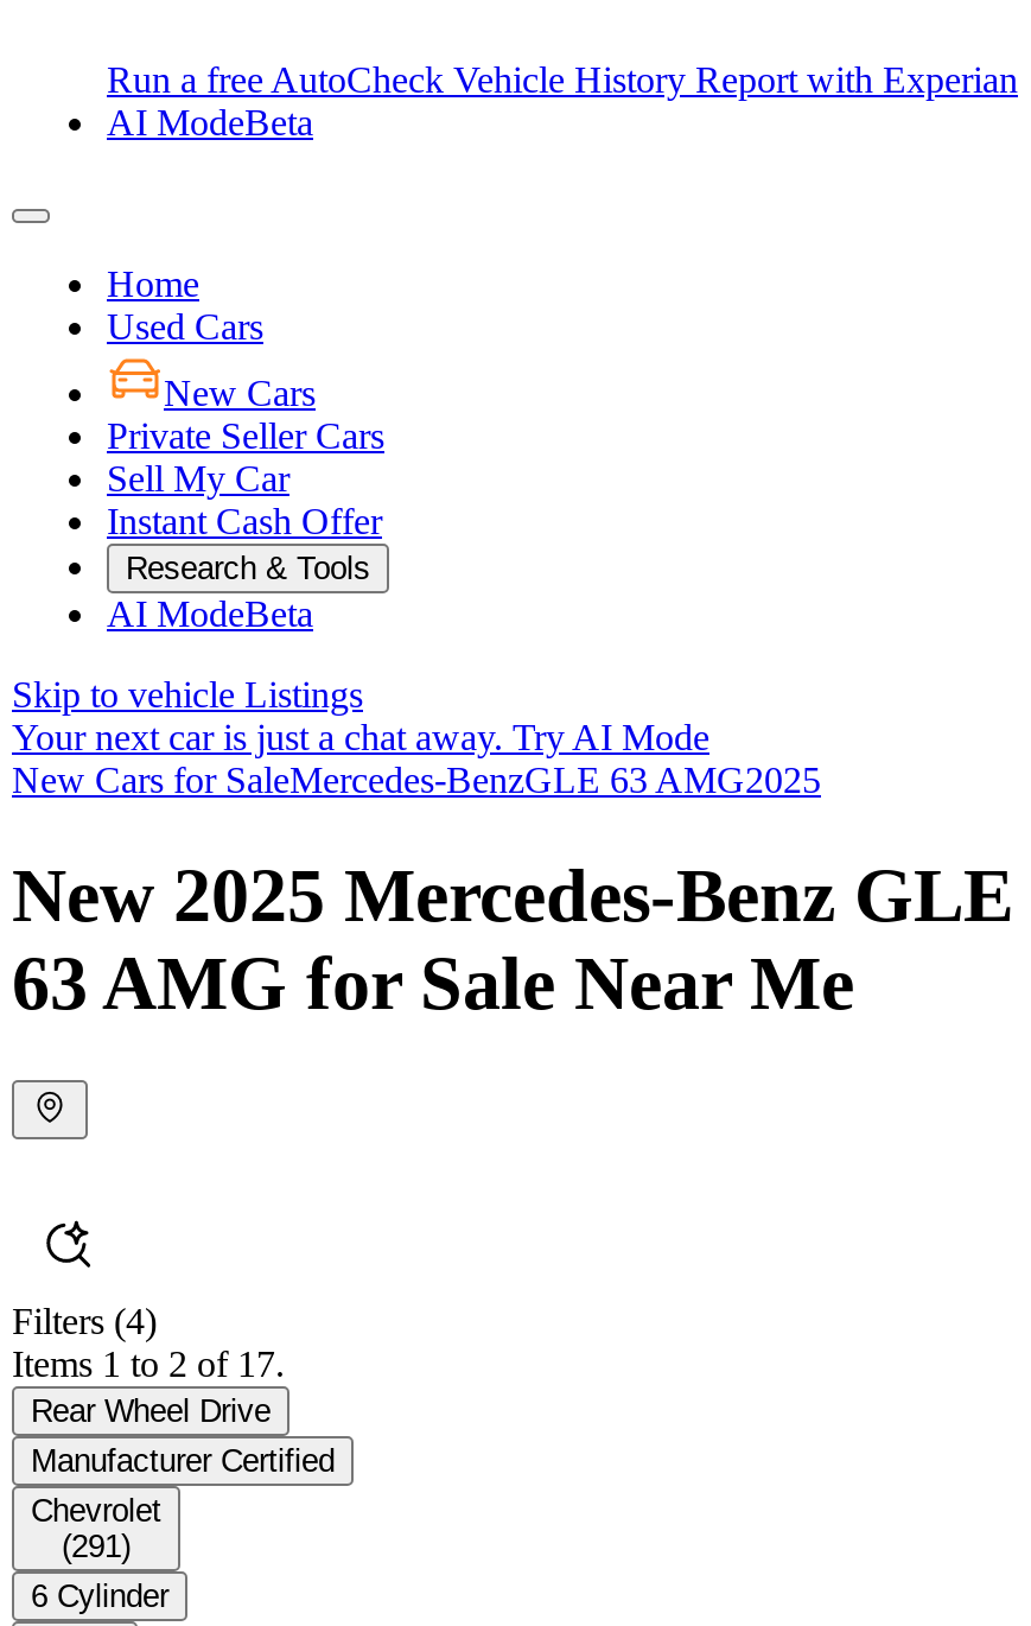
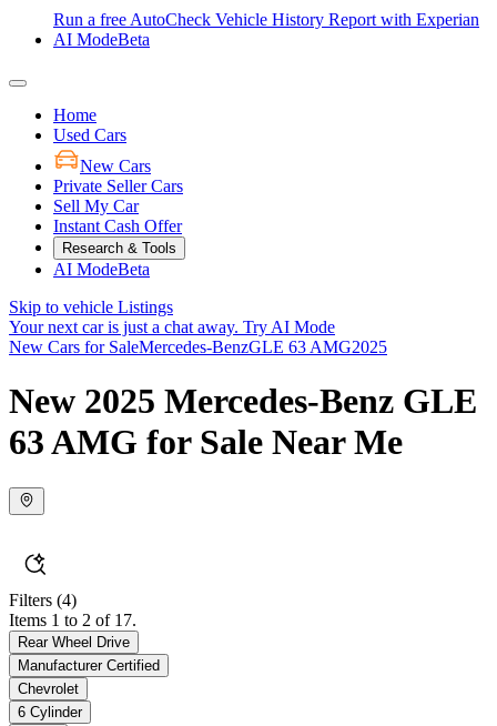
[62,1528,131,1564] (291) -> none

